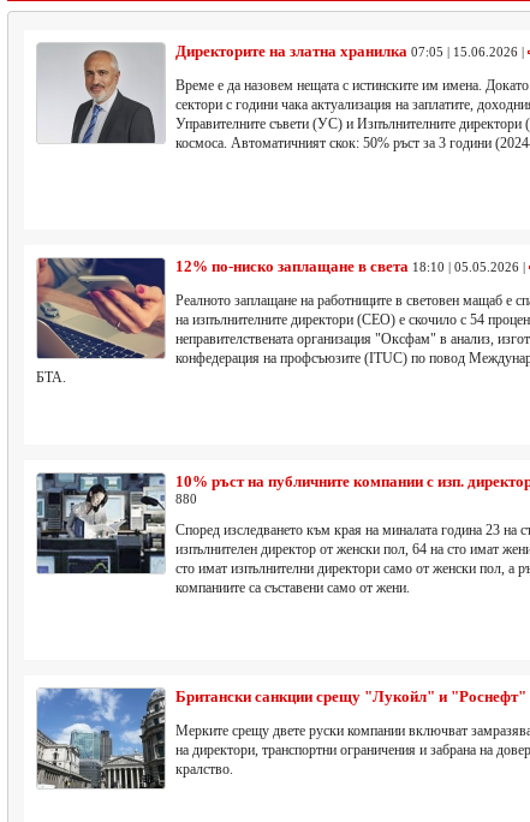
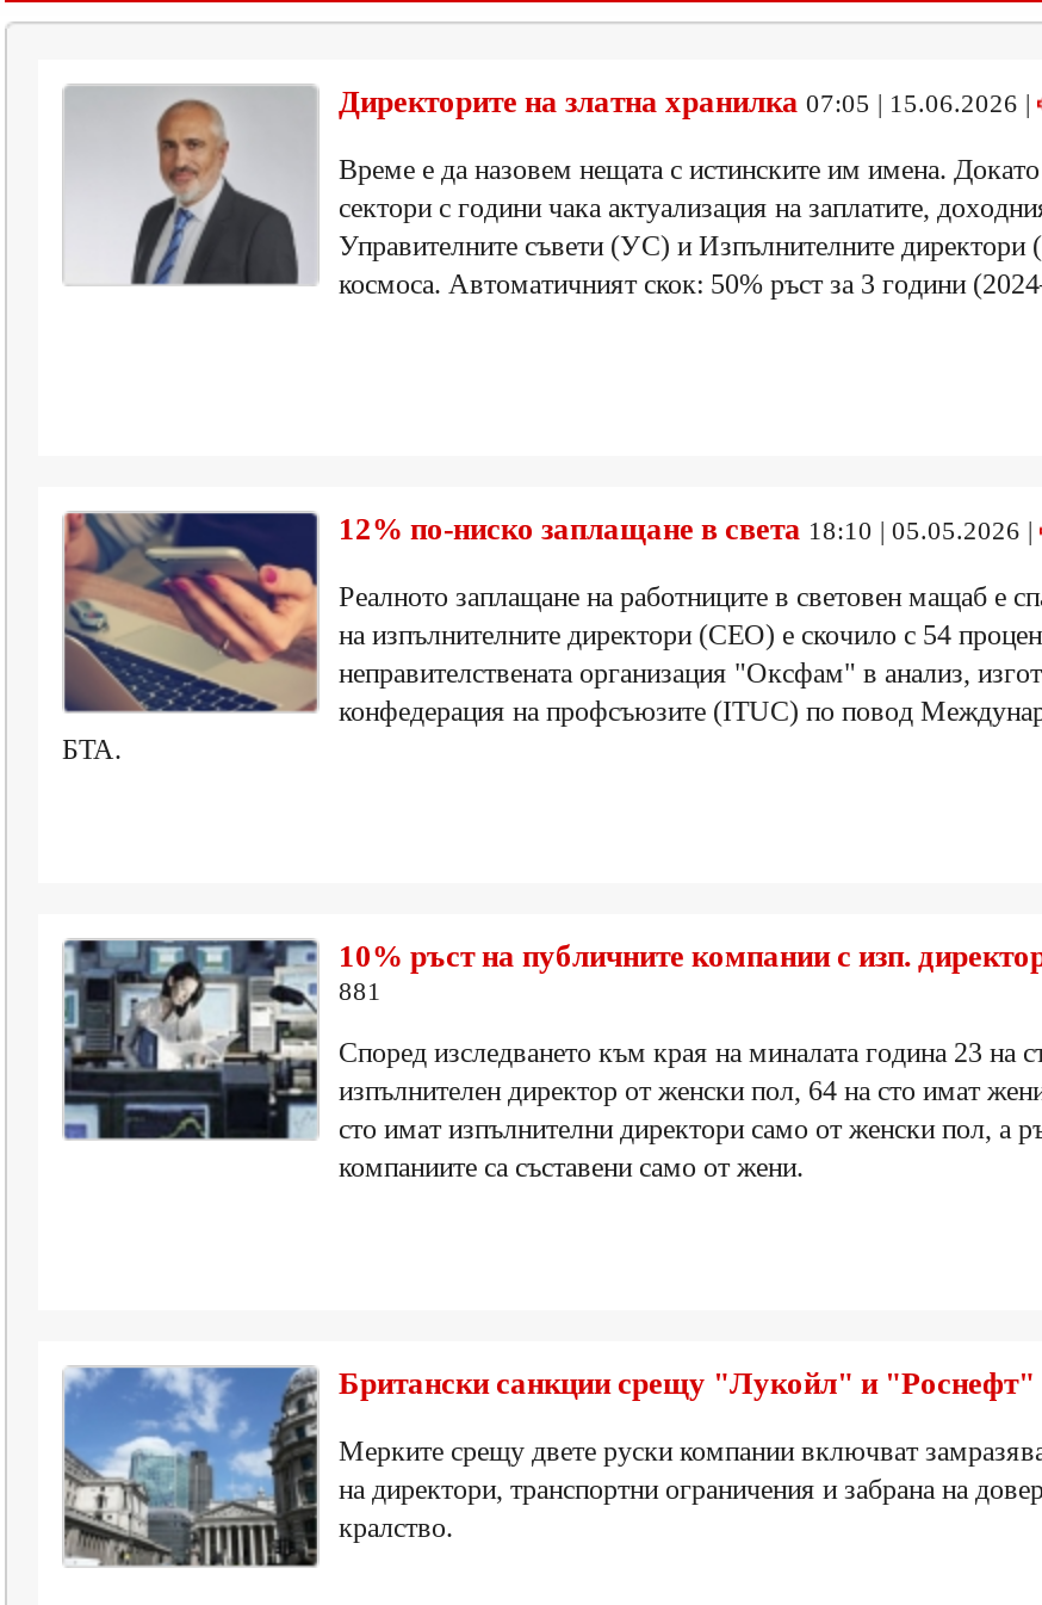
[175,492,197,506] 880 -> [339,976,382,1005] 881

